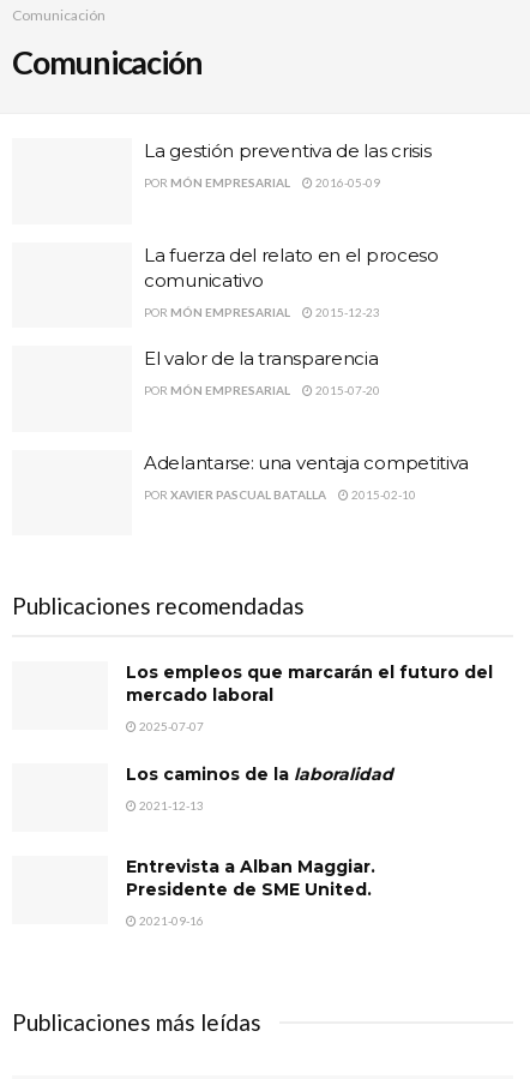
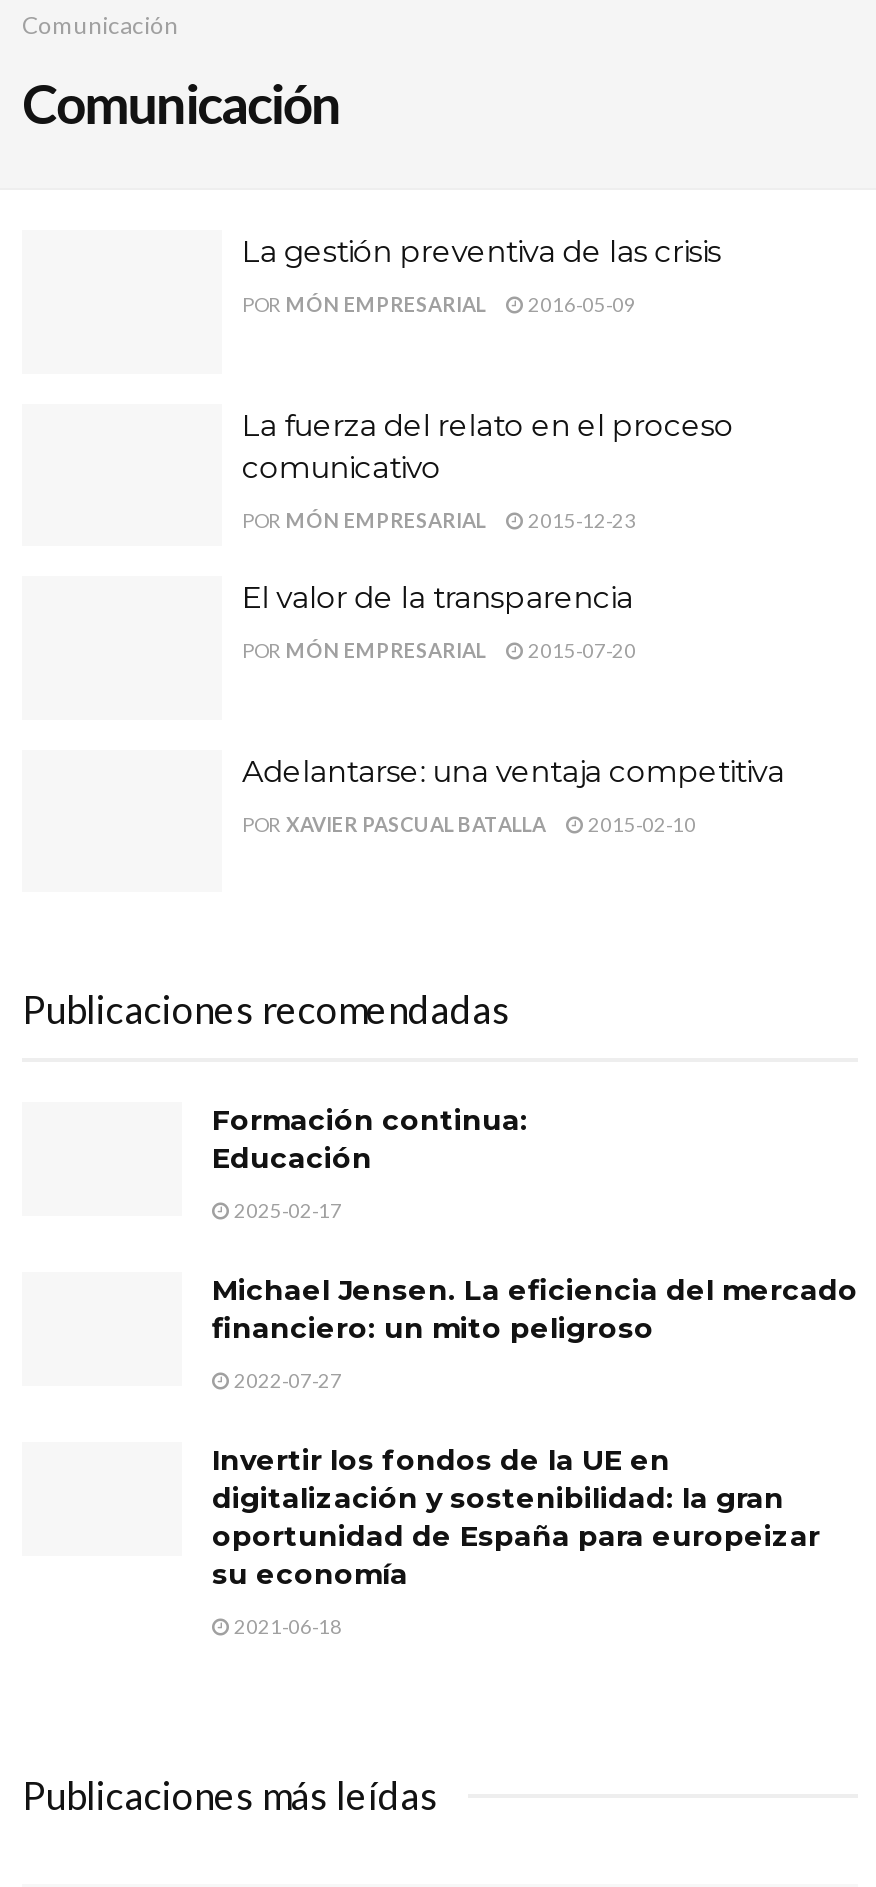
[126,661,493,706] Los empleos que marcarán el futuro del | mercado laboral -> [212,1102,528,1176] Formación continua: | Educación
[137,719,204,733] 2025-07-07 -> [230,1198,342,1222] 2025-02-17
[126,763,393,785] Los caminos de la laboralidad -> [212,1272,858,1346] Michael Jensen. La eficiencia del mercado | financiero: un mito peligroso
[137,798,204,813] 2021-12-13 -> [230,1368,342,1392] 2022-07-27
[126,856,375,900] Entrevista a Alban Maggiar. | Presidente de SME United. -> [212,1442,820,1592] Invertir los fondos de la UE en | digitalización y sostenibilidad: la gran | oportunidad de España para europeizar | su economía
[137,914,204,928] 2021-09-16 -> [230,1614,342,1638] 2021-06-18

